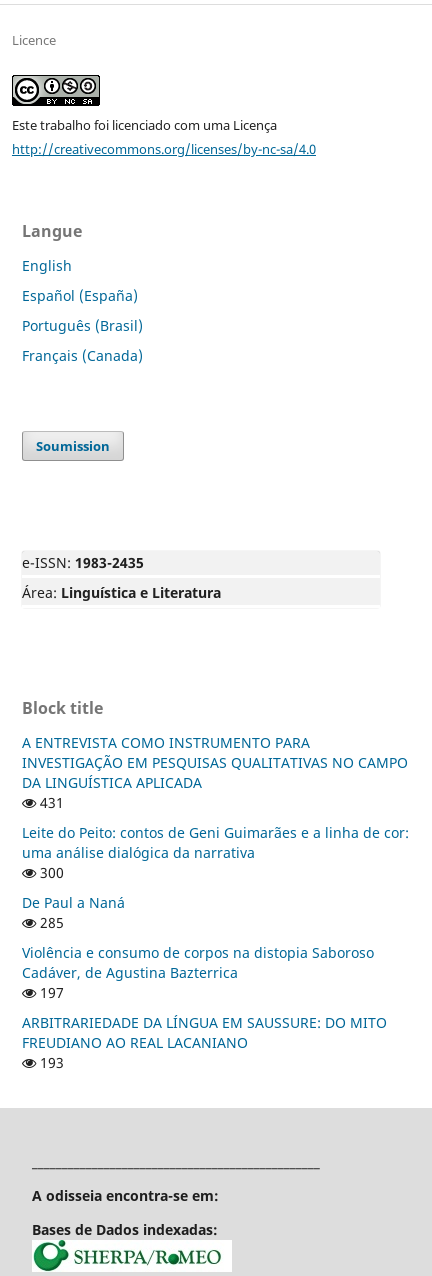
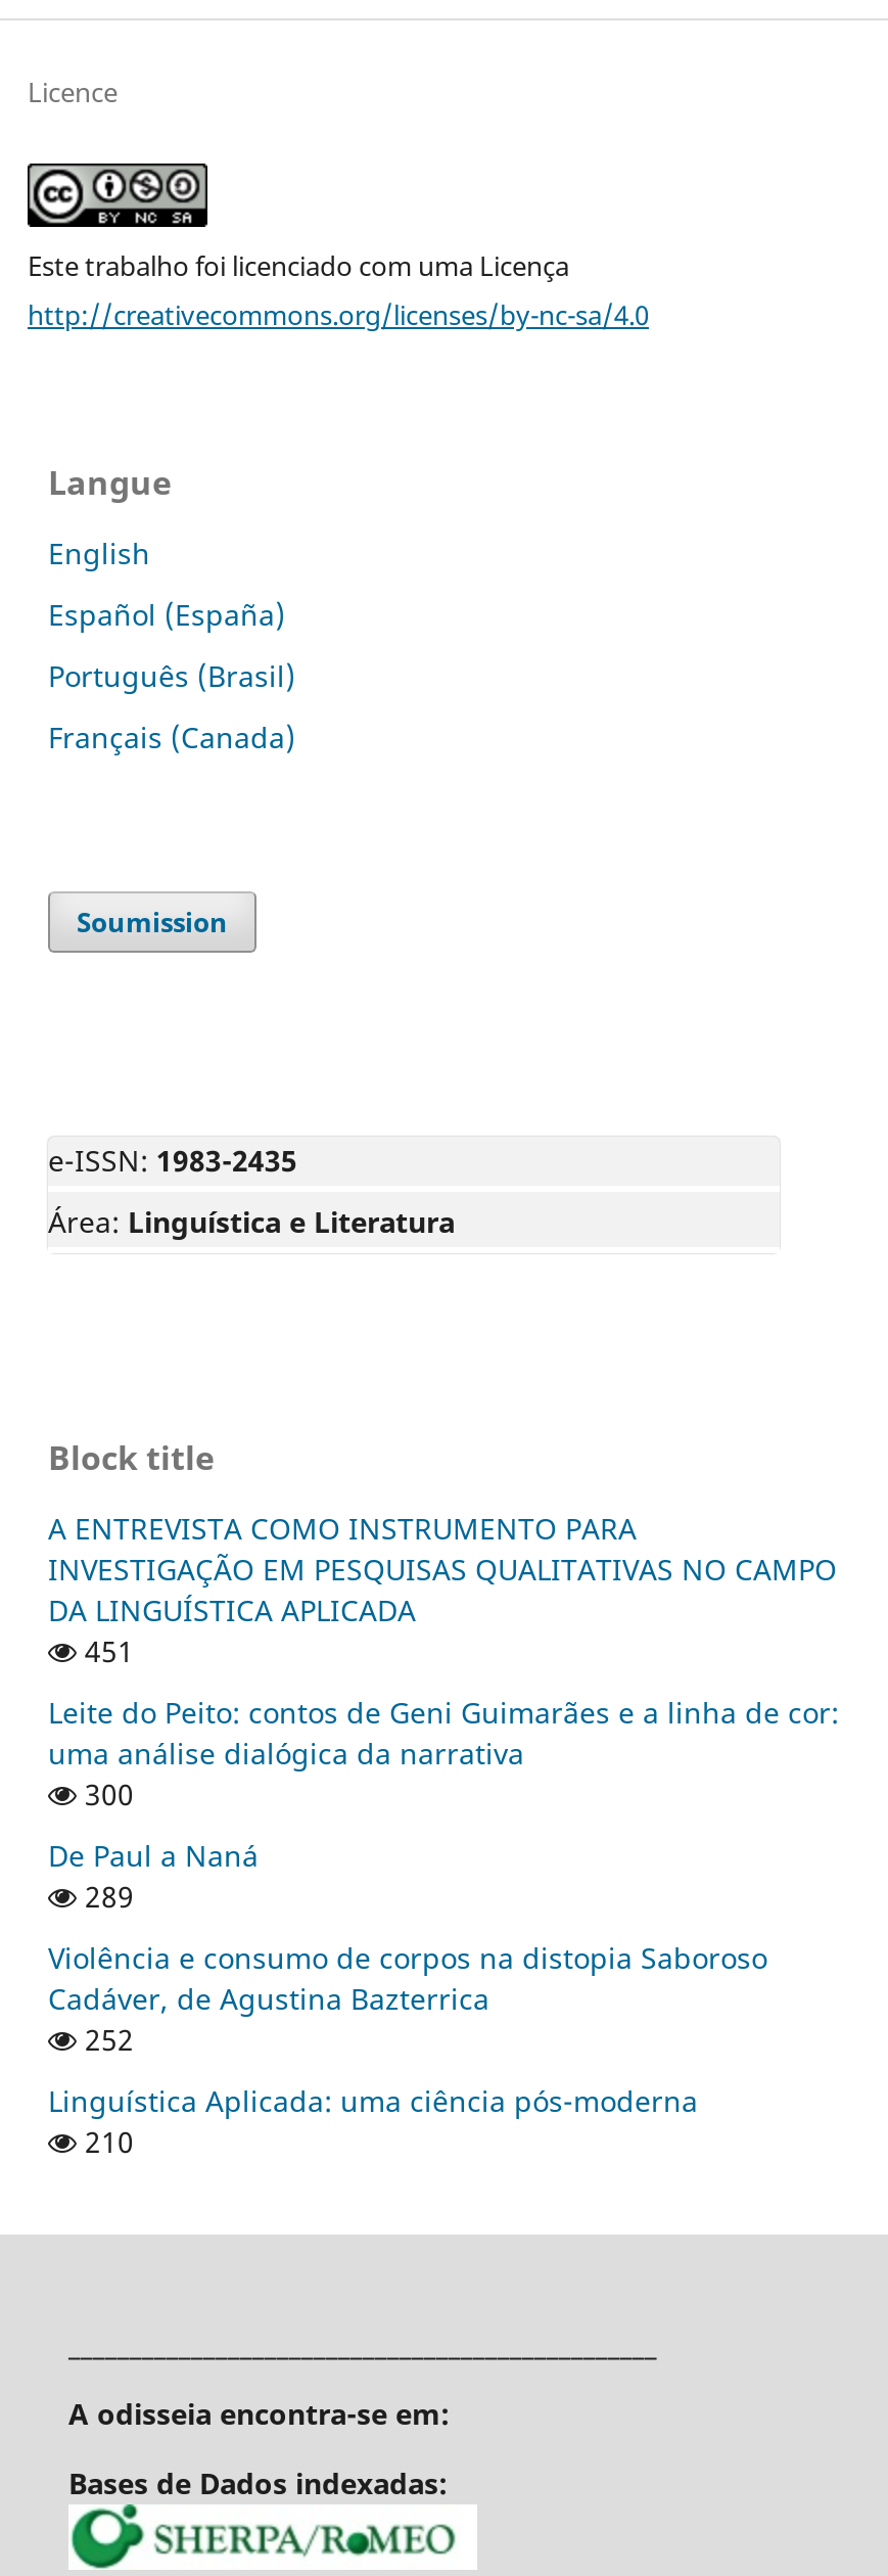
[36,793,64,812] 431 -> [77,1631,134,1670] 451
[36,913,64,932] 285 -> [77,1876,134,1915] 289
[36,983,64,1002] 197 -> [77,2019,134,2058] 252
[22,1013,387,1072] ARBITRARIEDADE DA LÍNGUA EM SAUSSURE: DO MITO | FREUDIANO AO REAL LACANIANO | 193 -> [48,2081,698,2160] Linguística Aplicada: uma ciência pós-moderna | 210

